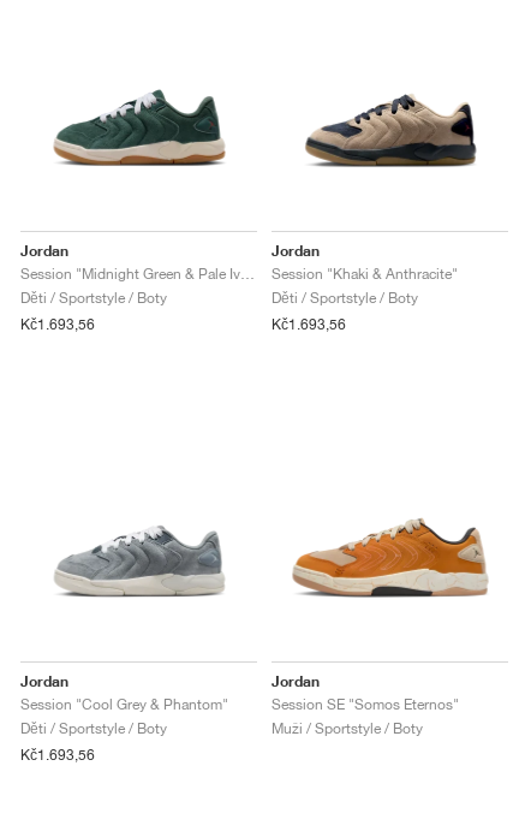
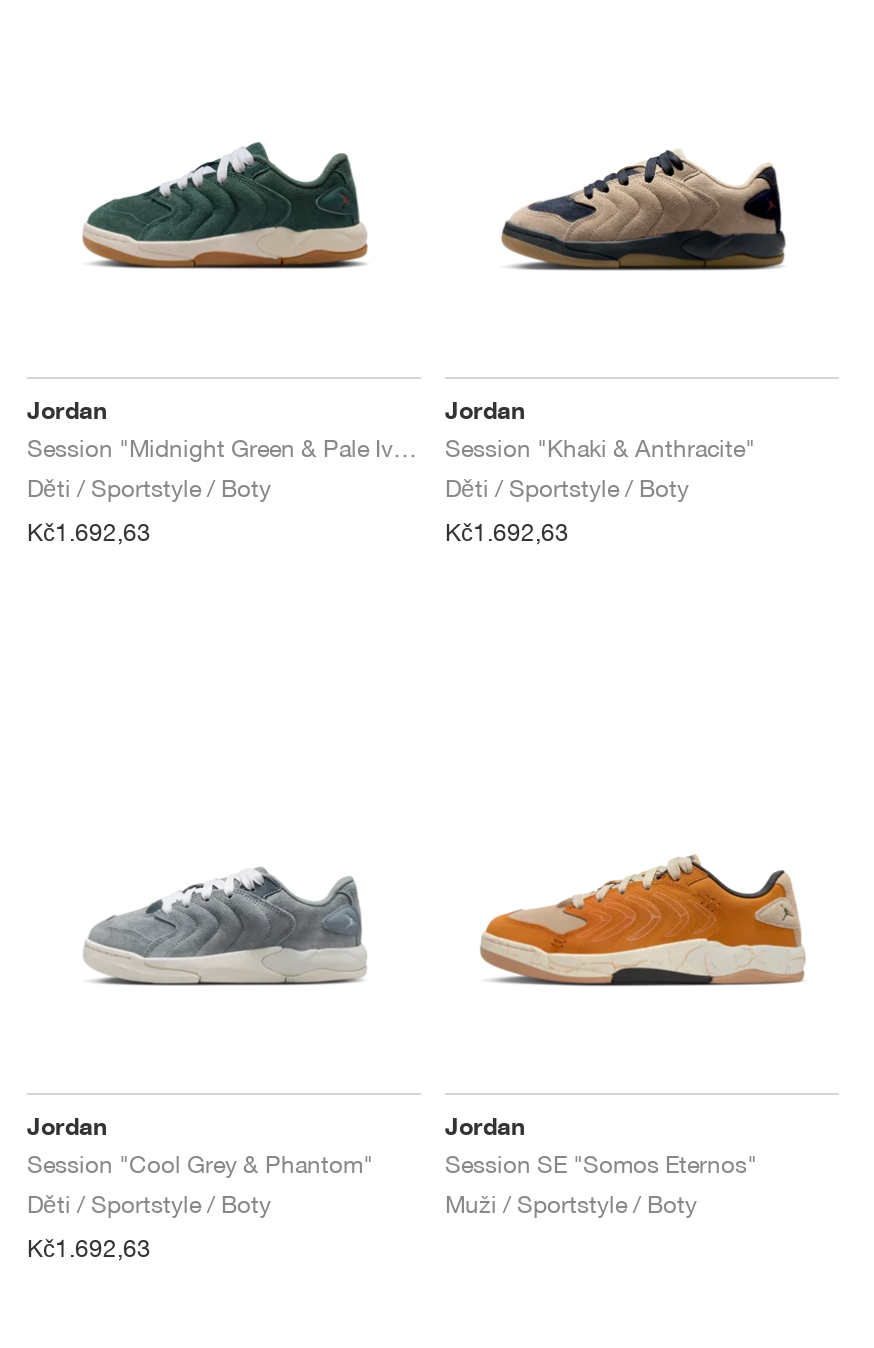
[20,314,95,333] Kč1.693,56 -> [27,516,151,546] Kč1.692,63
[272,314,346,333] Kč1.693,56 -> [445,516,569,546] Kč1.692,63
[20,745,95,763] Kč1.693,56 -> [27,1232,151,1262] Kč1.692,63

